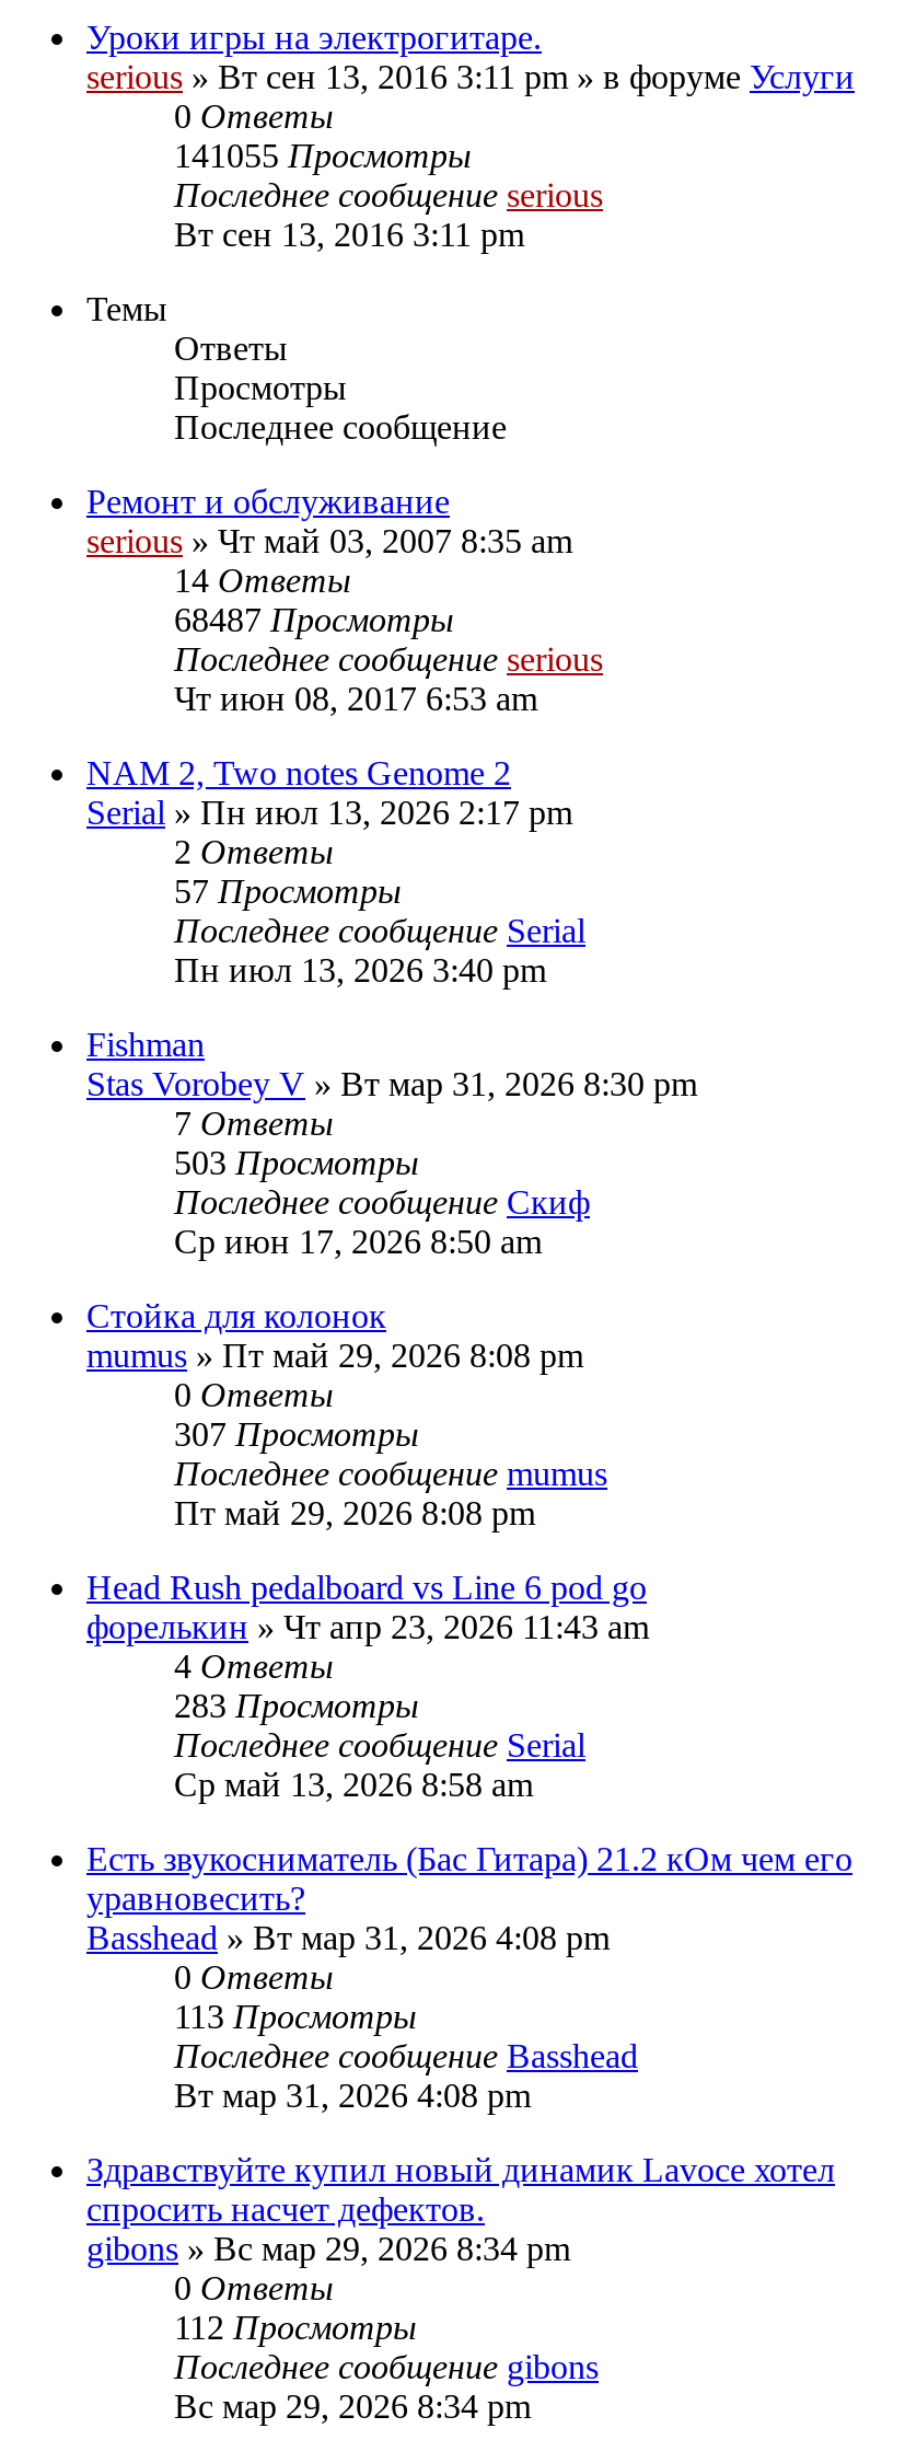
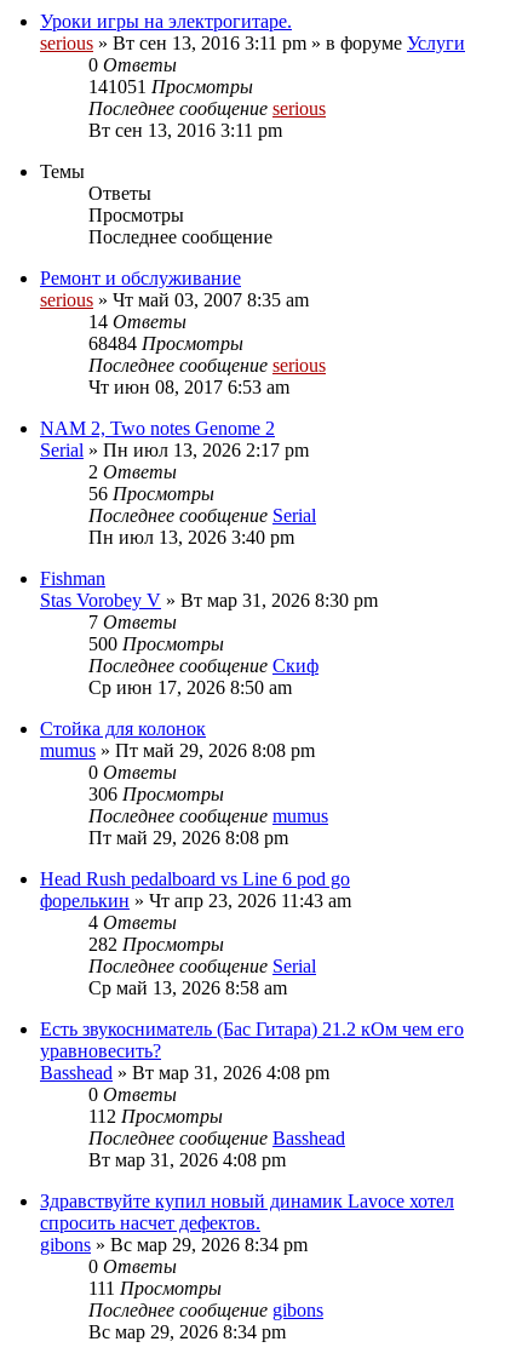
[174,137,472,174] 141055 Просмотры -> [88,76,253,97] 141051 Просмотры
[174,601,454,638] 68487 Просмотры -> [88,333,243,354] 68484 Просмотры
[174,873,402,910] 57 Просмотры -> [88,483,214,504] 56 Просмотры
[174,1144,419,1181] 503 Просмотры -> [88,634,224,654] 500 Просмотры
[174,1416,419,1453] 307 Просмотры -> [88,784,224,804] 306 Просмотры
[174,1687,419,1724] 283 Просмотры -> [88,934,224,955] 282 Просмотры
[174,1998,417,2035] 113 Просмотры -> [88,1106,223,1127] 112 Просмотры
[174,2309,417,2346] 112 Просмотры -> [88,1278,222,1299] 111 Просмотры

